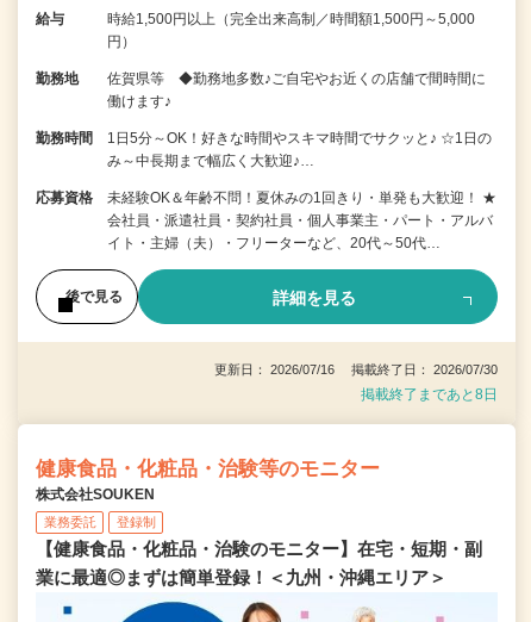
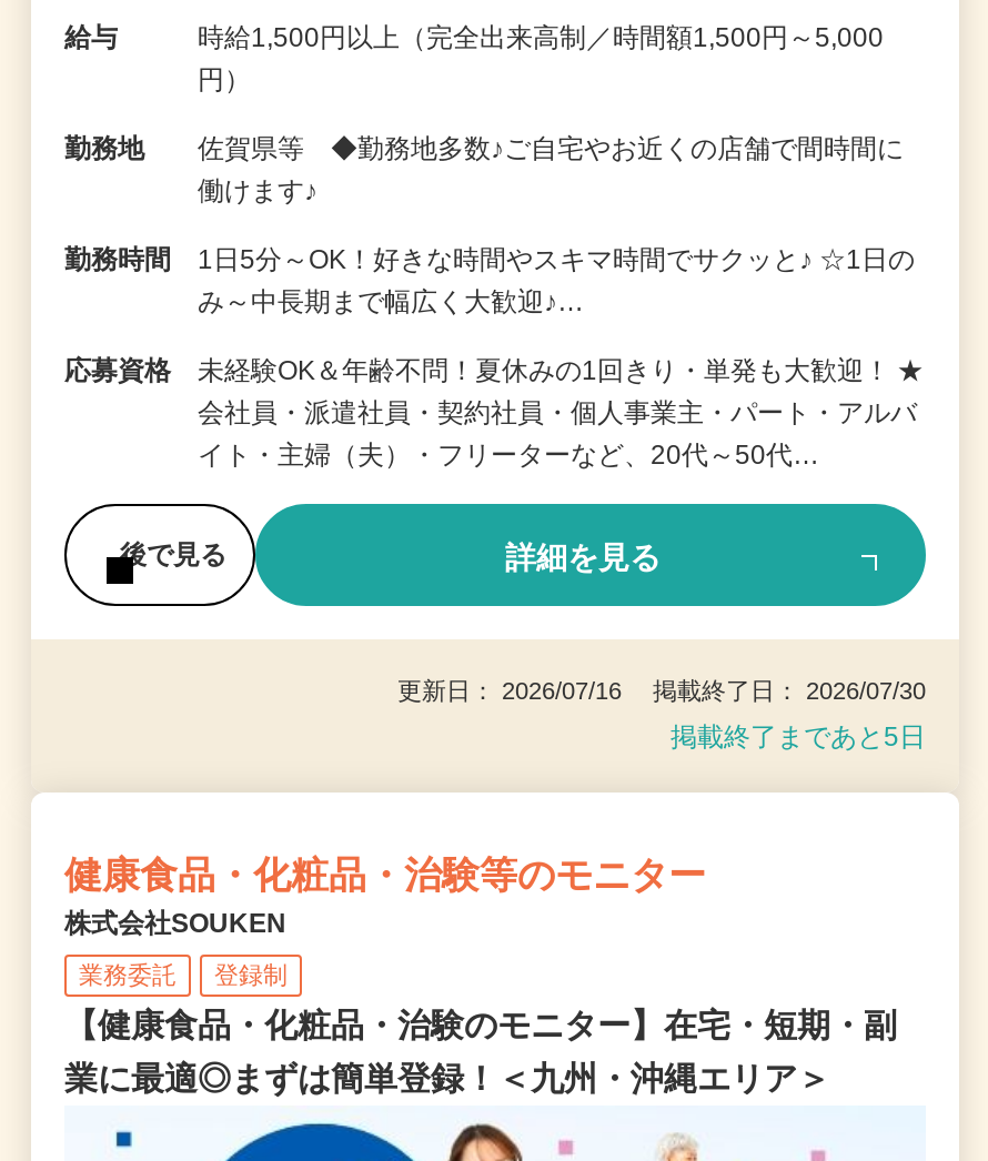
[361,387,498,403] 掲載終了まであと8日 -> [671,722,926,753] 掲載終了まであと5日

